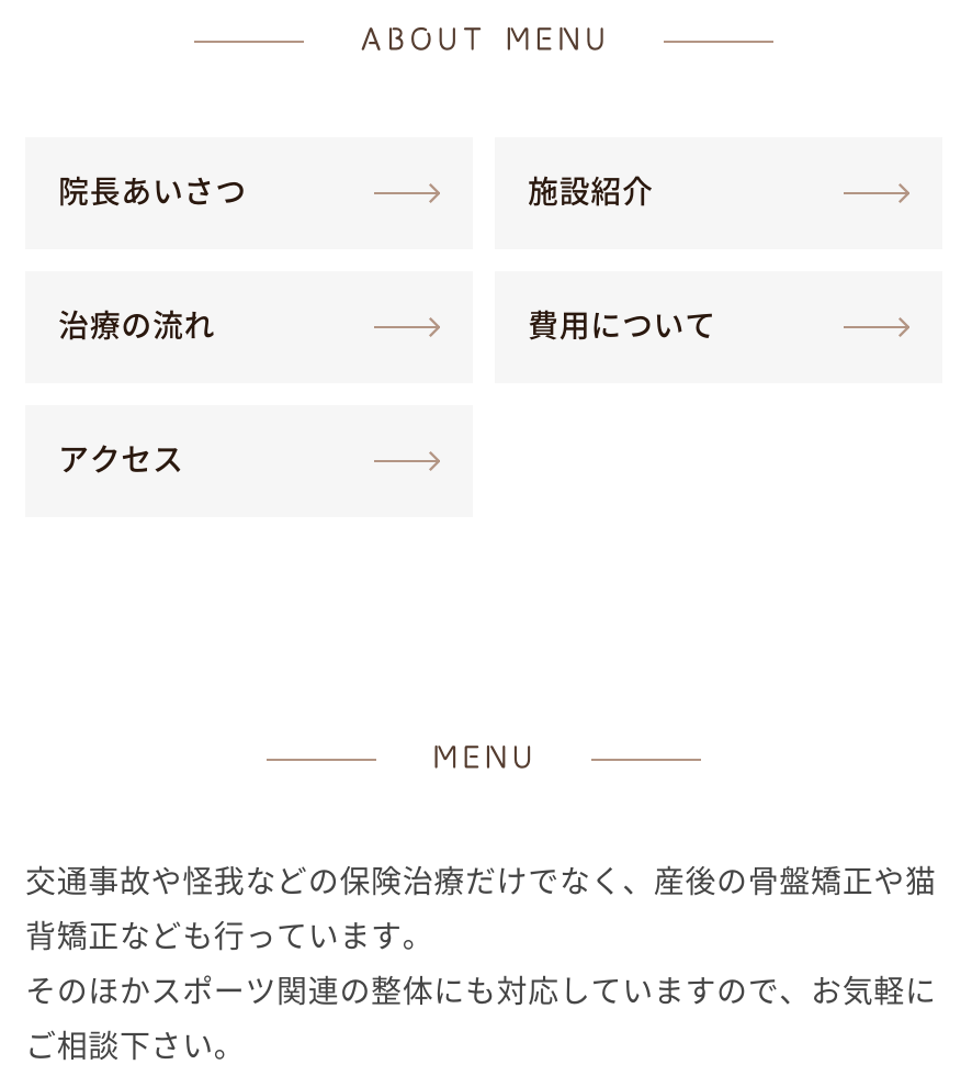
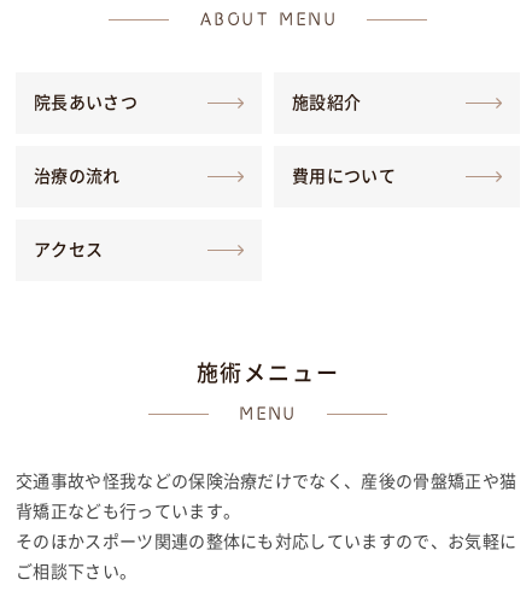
none -> [196,361,339,383] 施術メニュー

